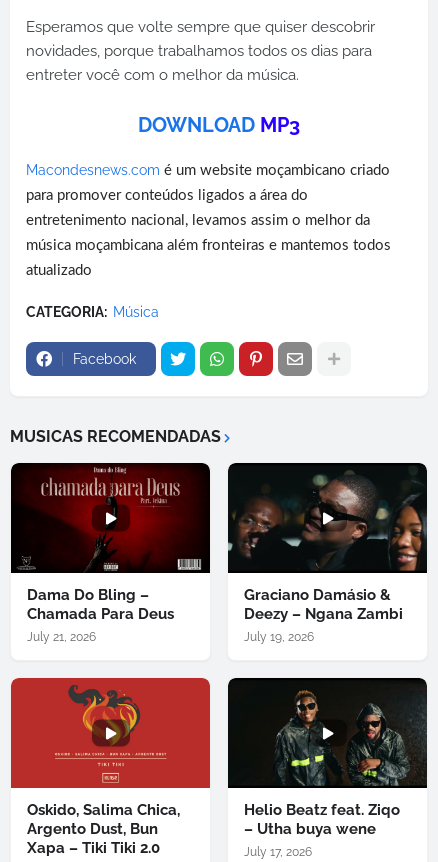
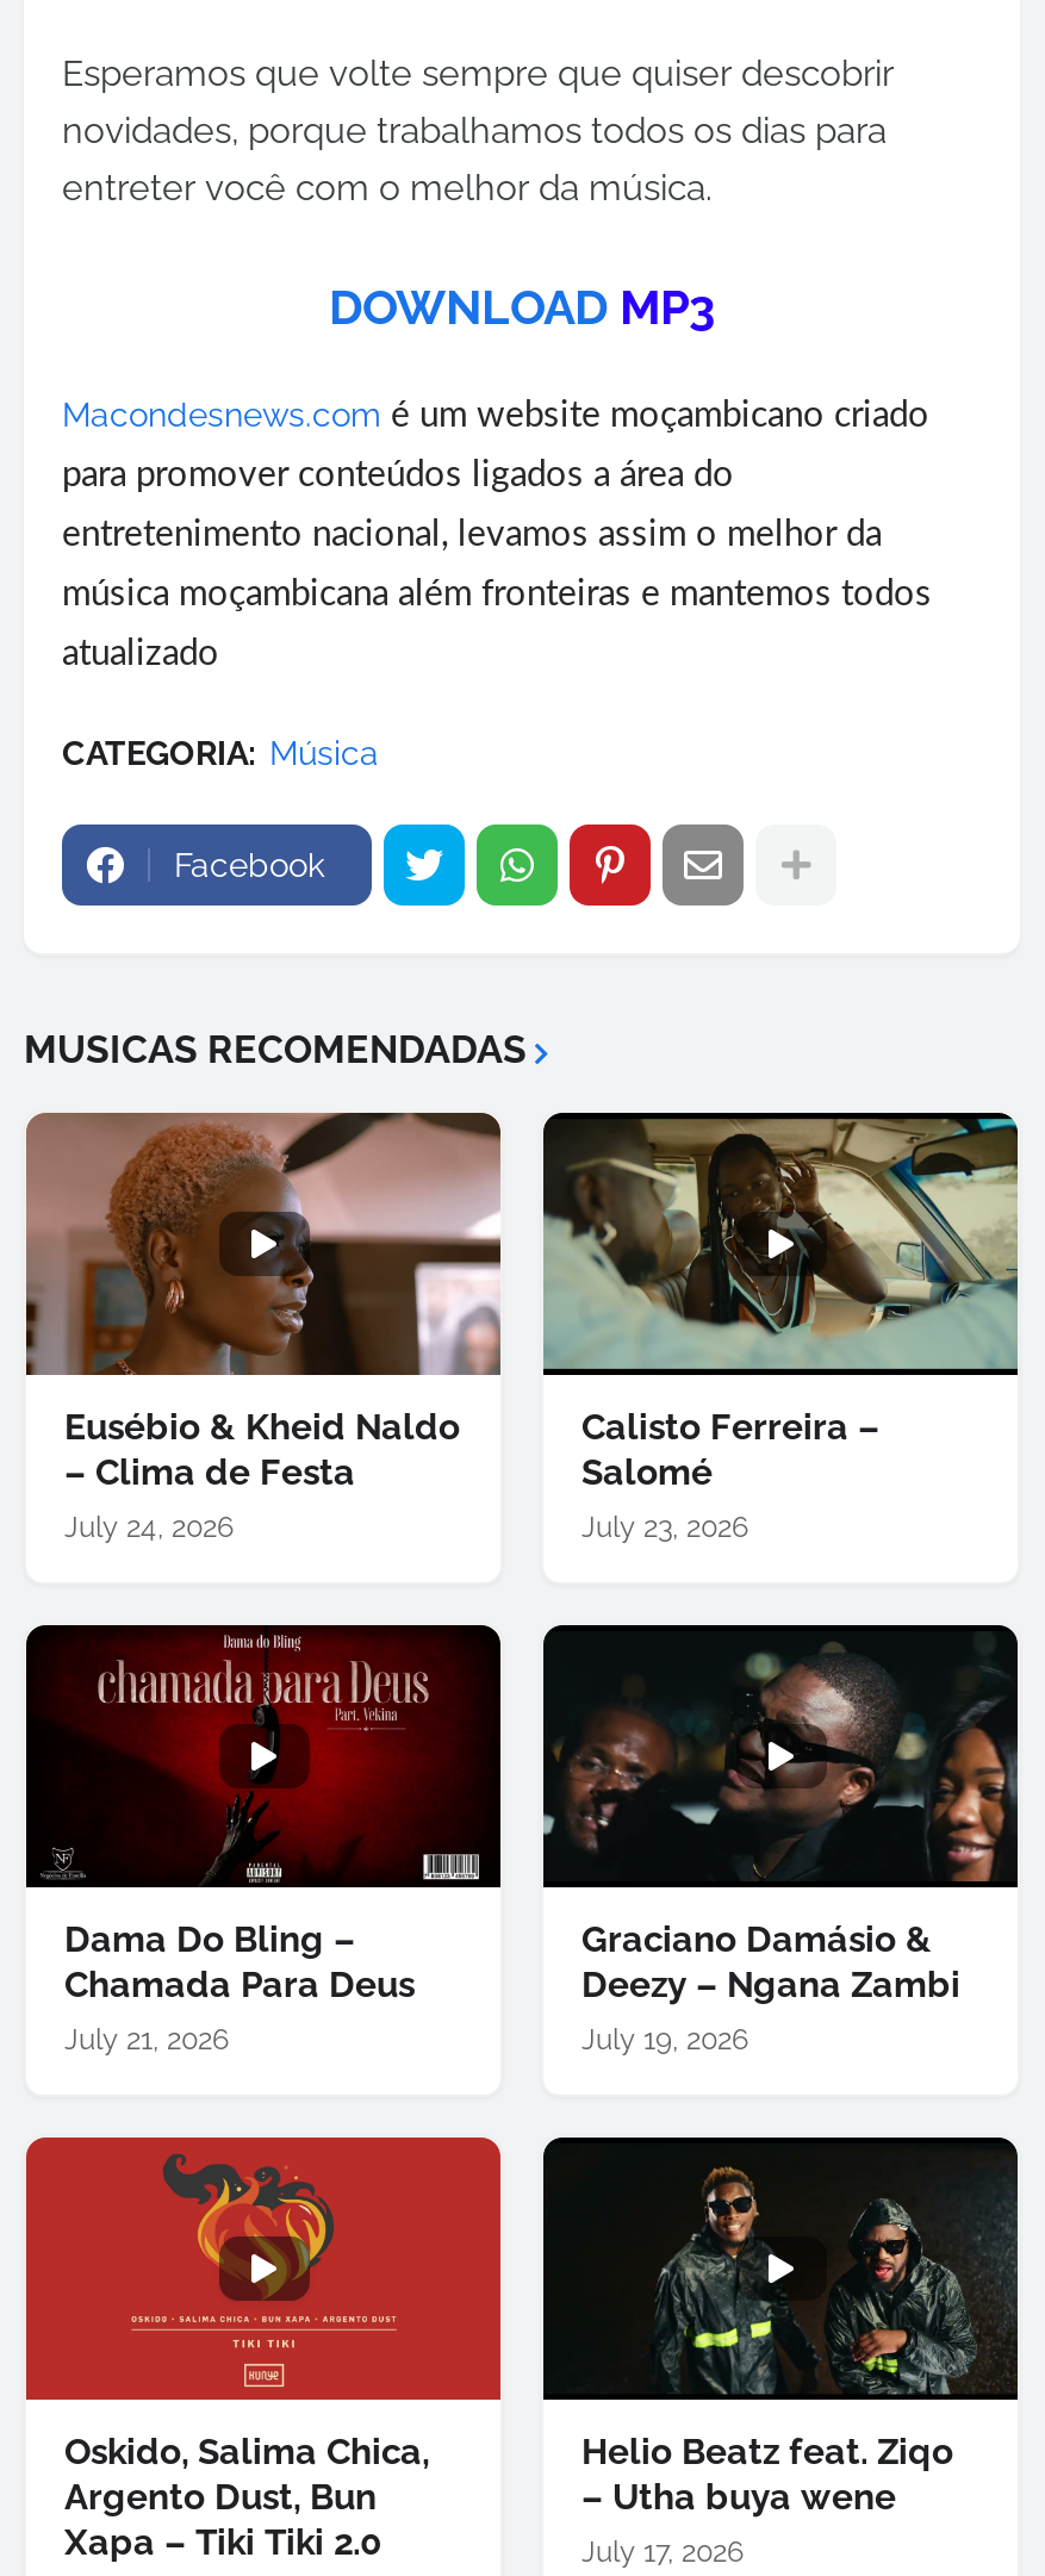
none -> [24,1110,503,1544] [image] | Eusébio & Kheid Naldo | – Clima de Festa | July 24, 2026
none -> [543,1118,1020,1544] [image] | Calisto Ferreira – | Salomé | July 23, 2026

